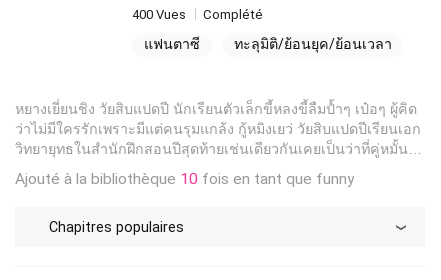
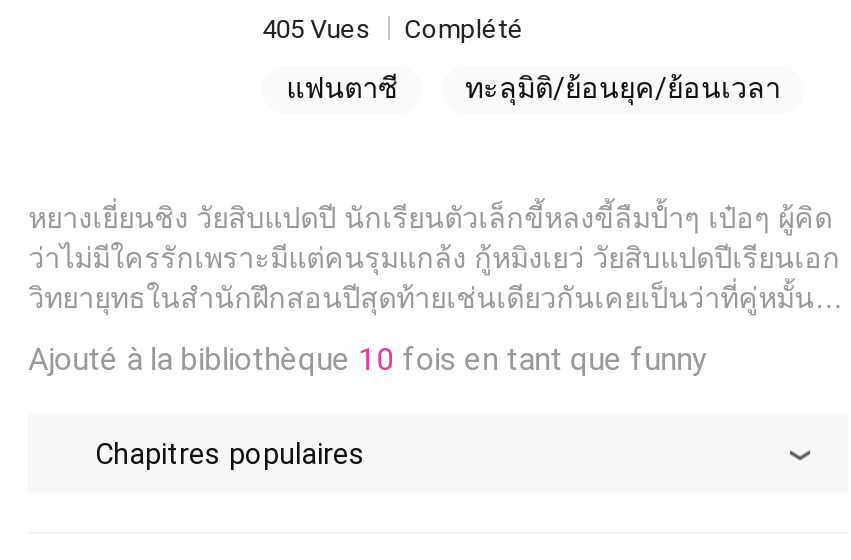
[132,6,263,21] 400 Vues Complété -> [262,13,524,43] 405 Vues Complété

